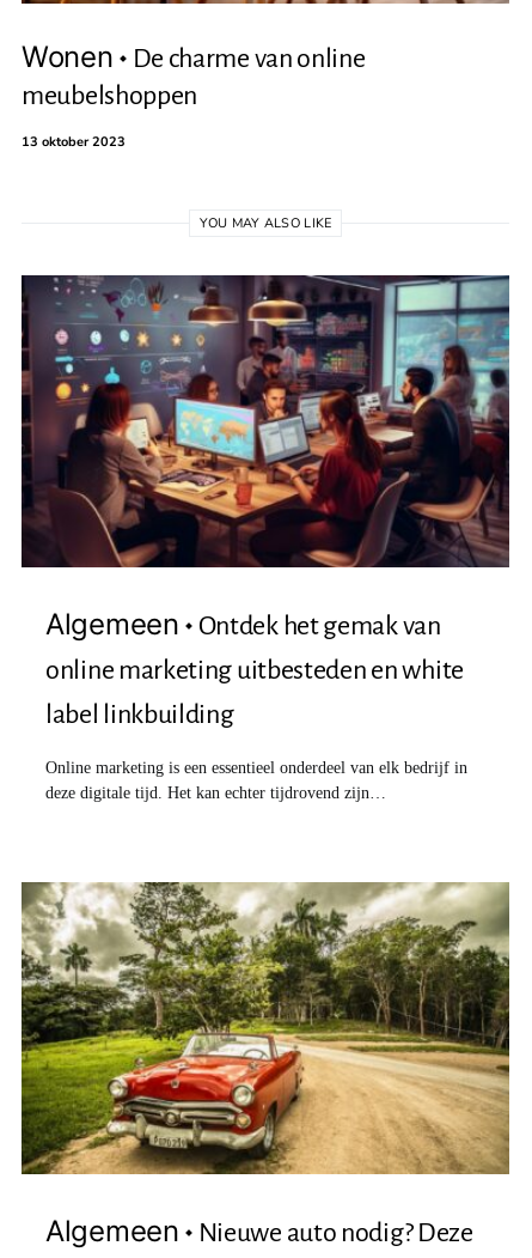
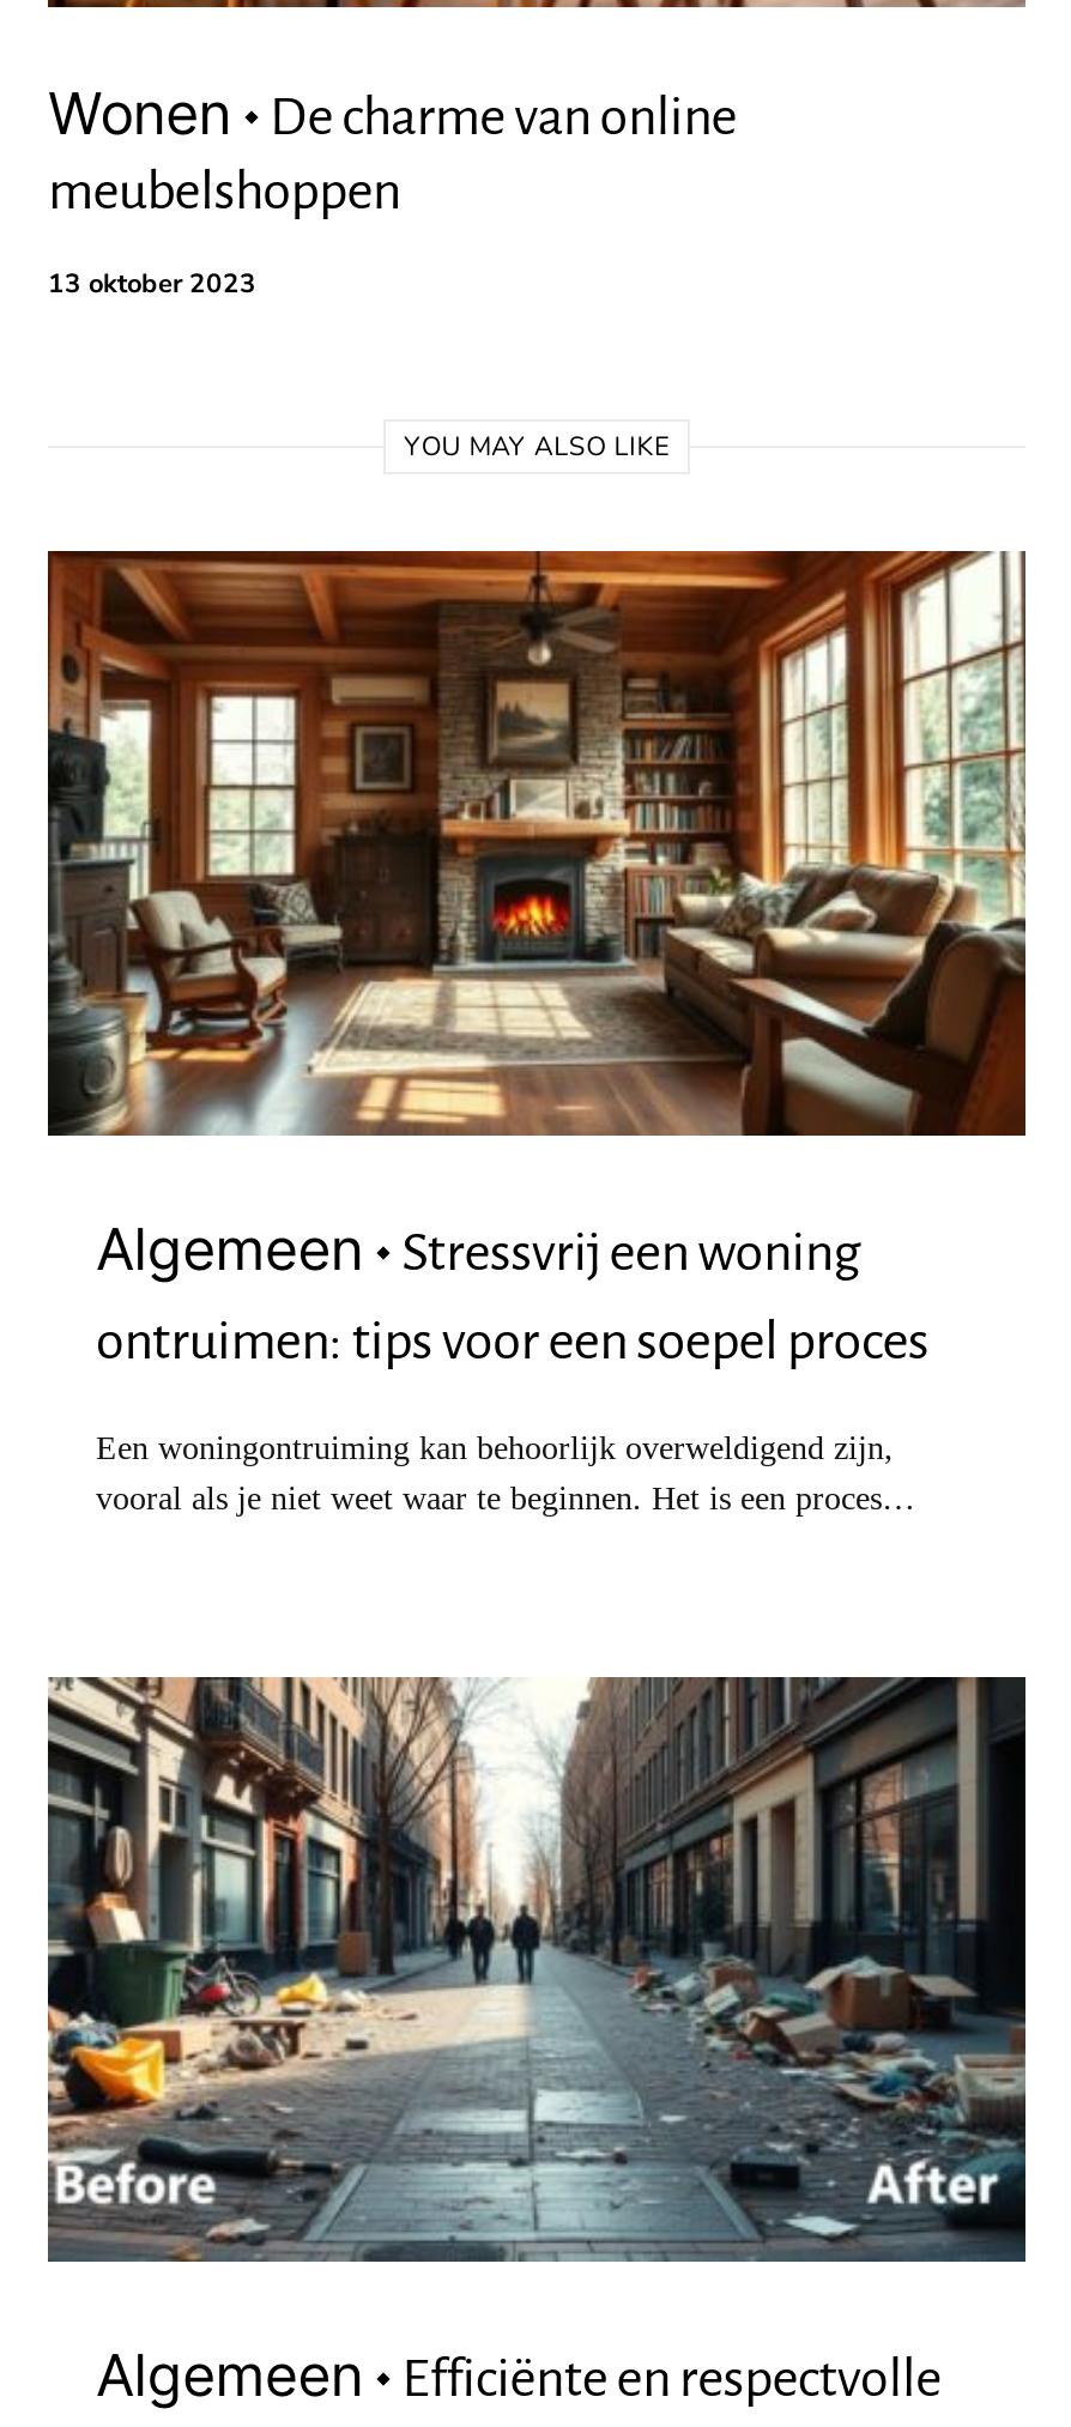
[20,274,510,802] [image] | Ontdek het gemak van | online marketing uitbesteden en white | label linkbuilding | Online marketing is een essentieel onderdeel van elk bedrijf in | deze digitale tijd. Het kan echter tijdrovend zijn… -> [46,549,1028,1517] [image] | Stressvrij een woning | ontruimen: tips voor een soepel proces | Een woningontruiming kan behoorlijk overweldigend zijn, | vooral als je niet weet waar te beginnen. Het is een proces…
[22,881,510,1247] [image] | Nieuwe auto nodig? Deze -> [46,1675,1028,2408] [image] | Efficiënte en respectvolle

